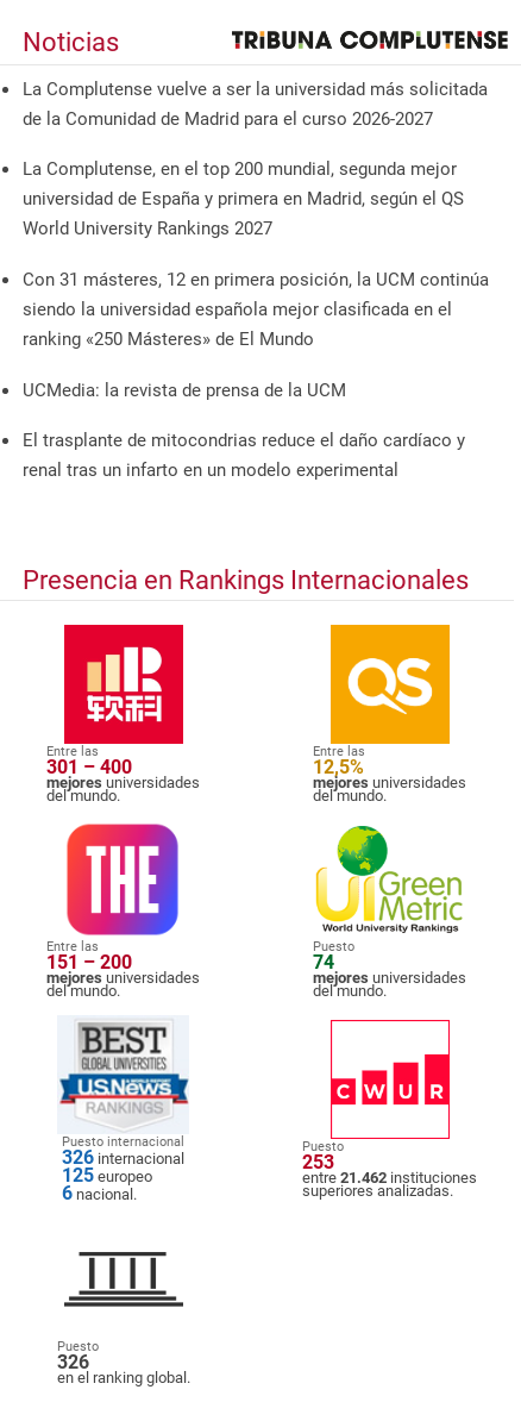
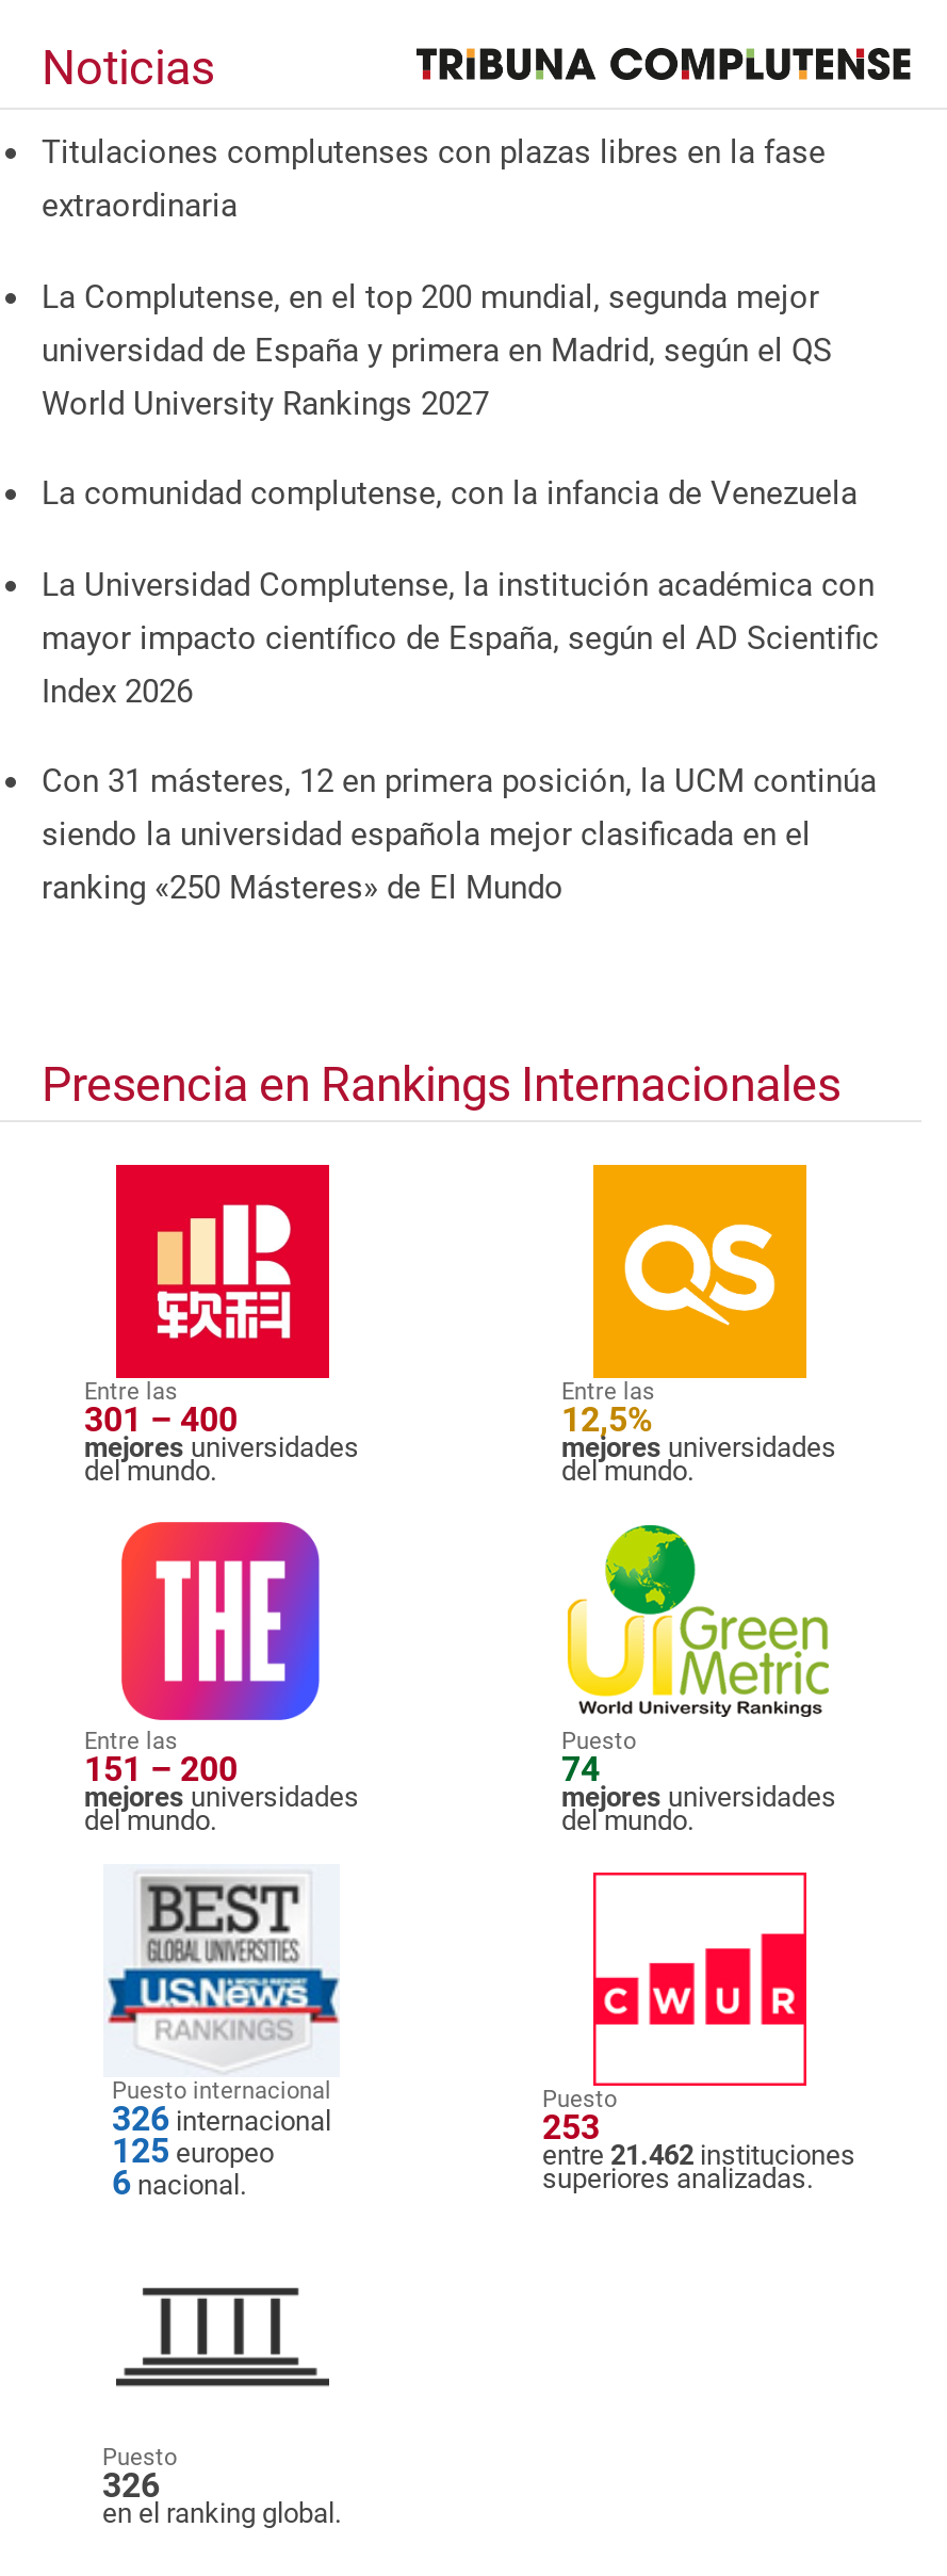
[23,78,488,129] La Complutense vuelve a ser la universidad más solicitada | de la Comunidad de Madrid para el curso 2026-2027 -> [42,133,826,224] Titulaciones complutenses con plazas libres en la fase | extraordinaria
none -> [42,474,879,710] La comunidad complutense, con la infancia de Venezuela | La Universidad Complutense, la institución académica con | mayor impacto científico de España, según el AD Scientific | Index 2026
moved [23,269,489,350] -> [42,762,877,907]: Con 31 másteres, 12 en primera posición, la UCM continúa | siendo la universidad española mejor clasificada en el | ranking «250 Másteres» de El Mundo
[23,379,465,481] UCMedia: la revista de prensa de la UCM | El trasplante de mitocondrias reduce el daño cardíaco y | renal tras un infarto en un modelo experimental -> none

